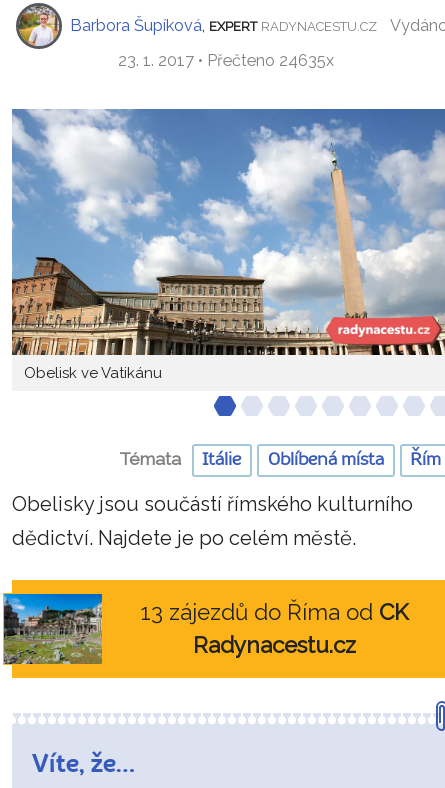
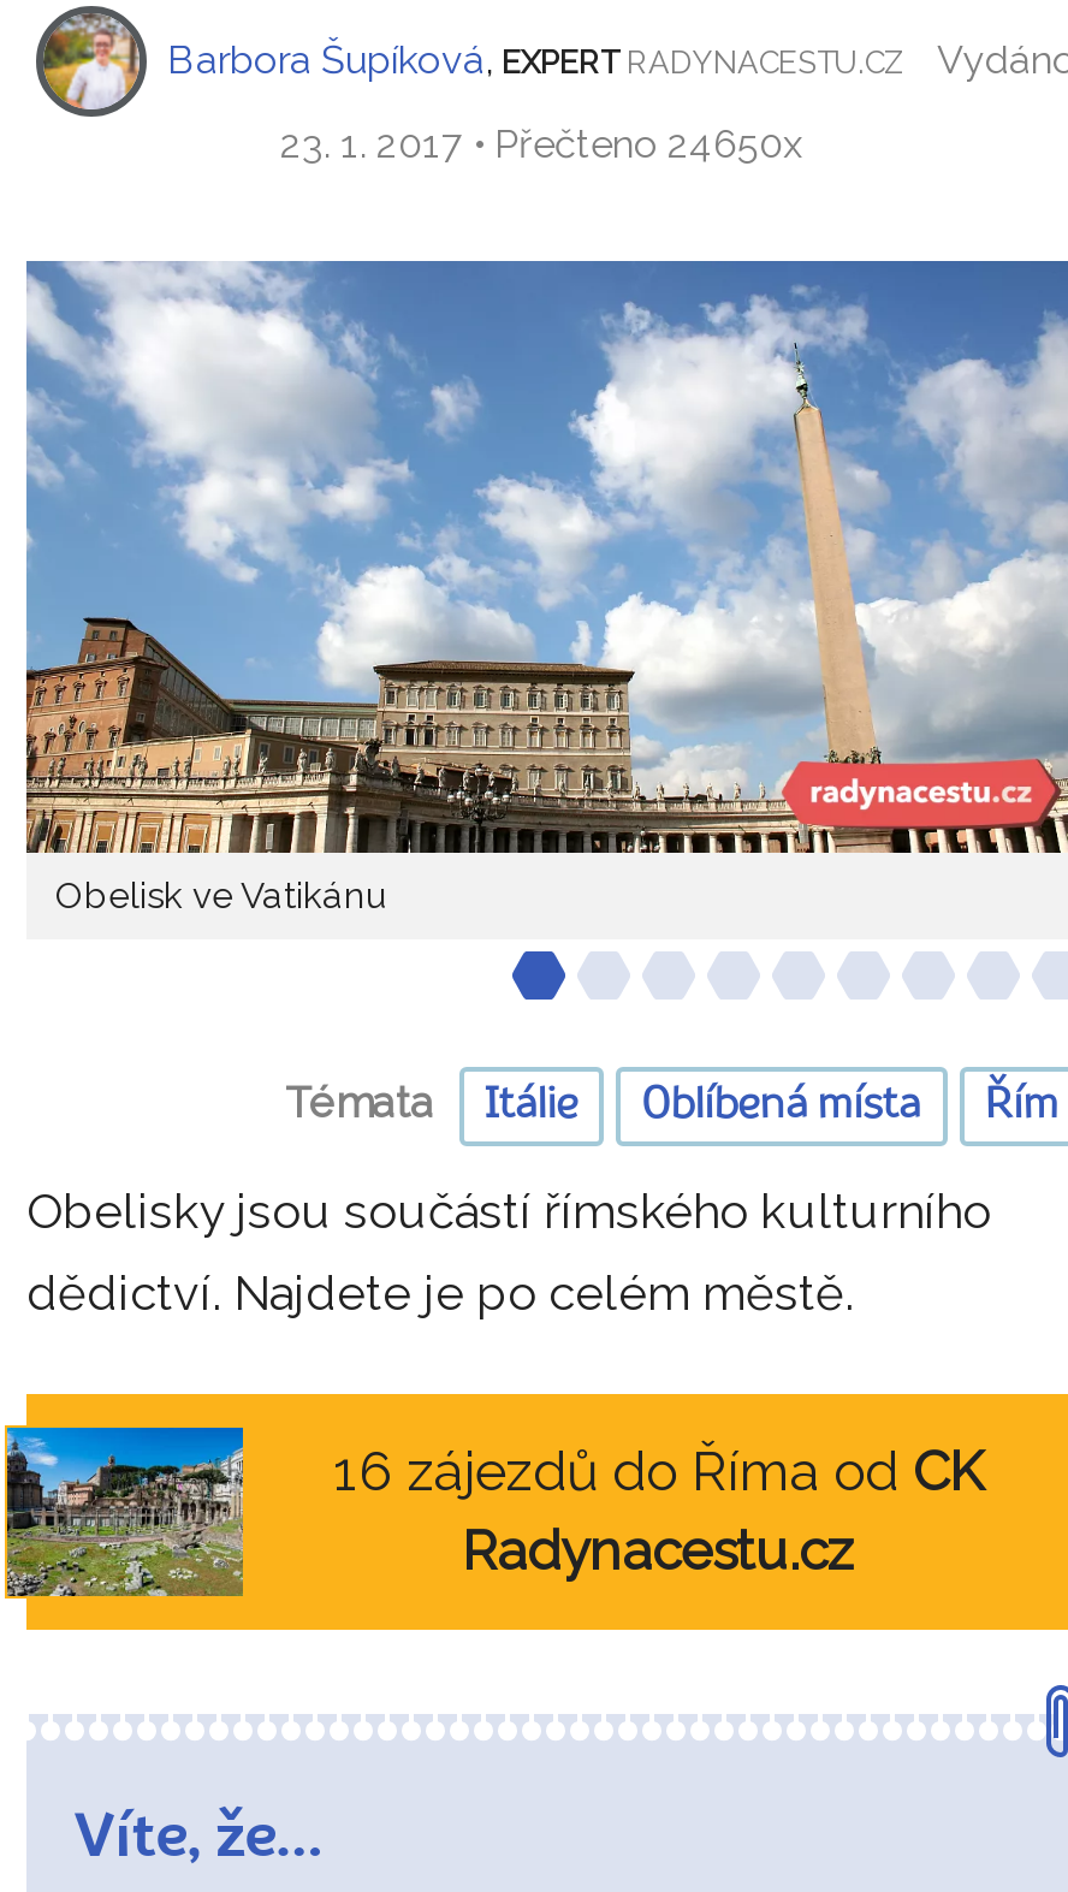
[118,50,334,69] 23. 1. 2017 • Přečteno 24635x -> [280,120,802,166] 23. 1. 2017 • Přečteno 24650x
[140,599,408,625] 13 zájezdů do Říma od CK -> [333,1440,983,1503] 16 zájezdů do Říma od CK

